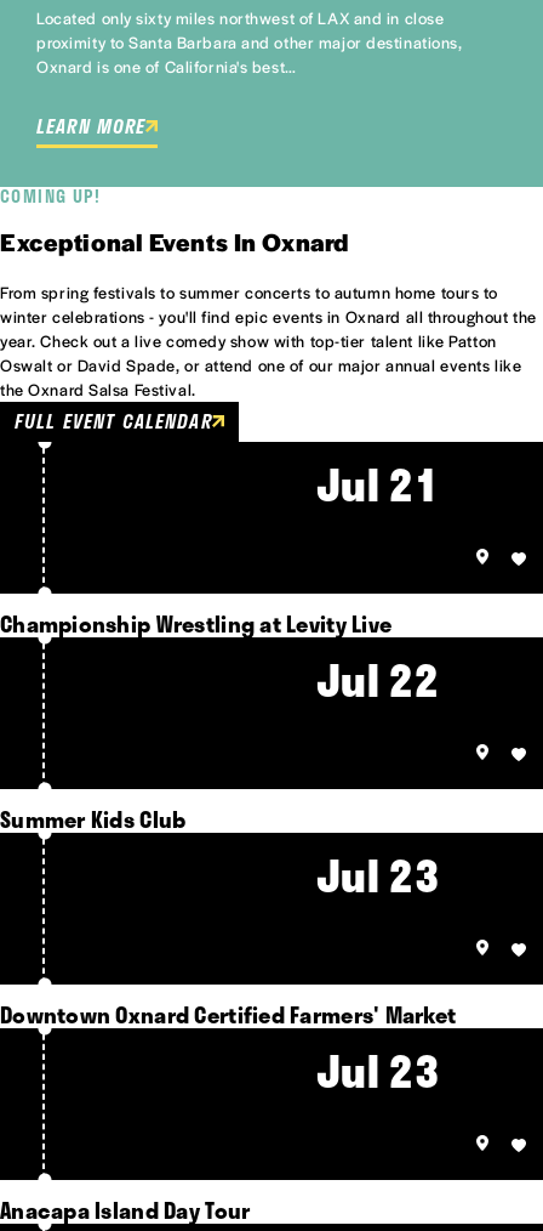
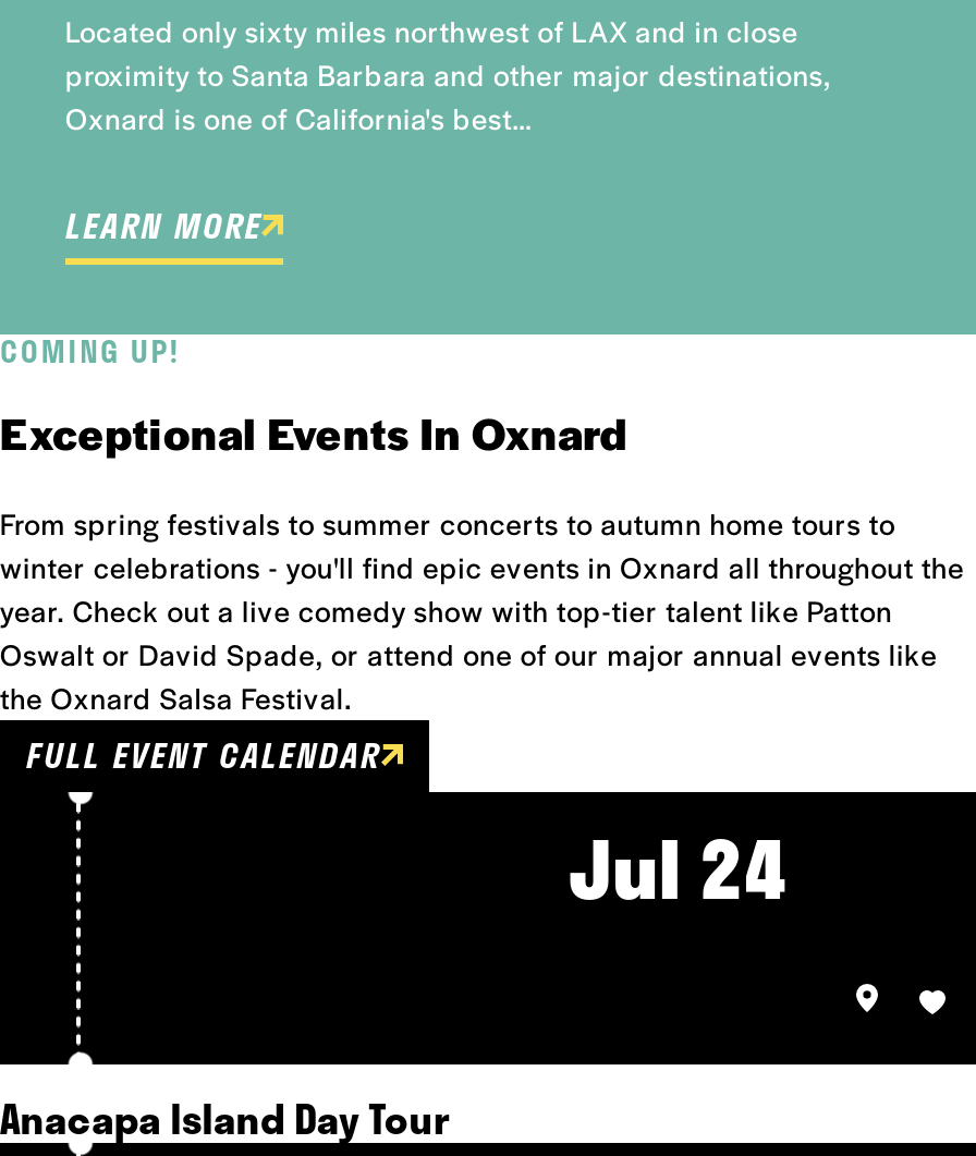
[0,450,456,1103] Jul 21 | Championship Wrestling at Levity Live | Jul 22 | Summer Kids Club | Jul 23 | Downtown Oxnard Certified Farmers' Market | Jul 23 -> [568,807,789,927] Jul 24

